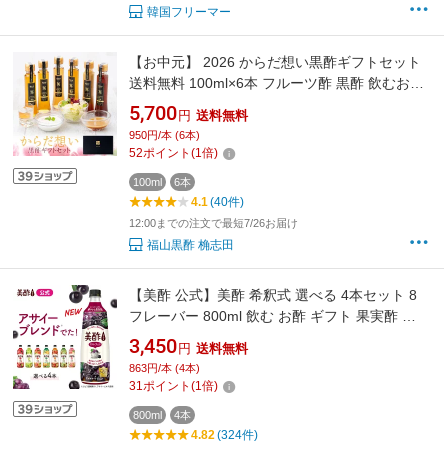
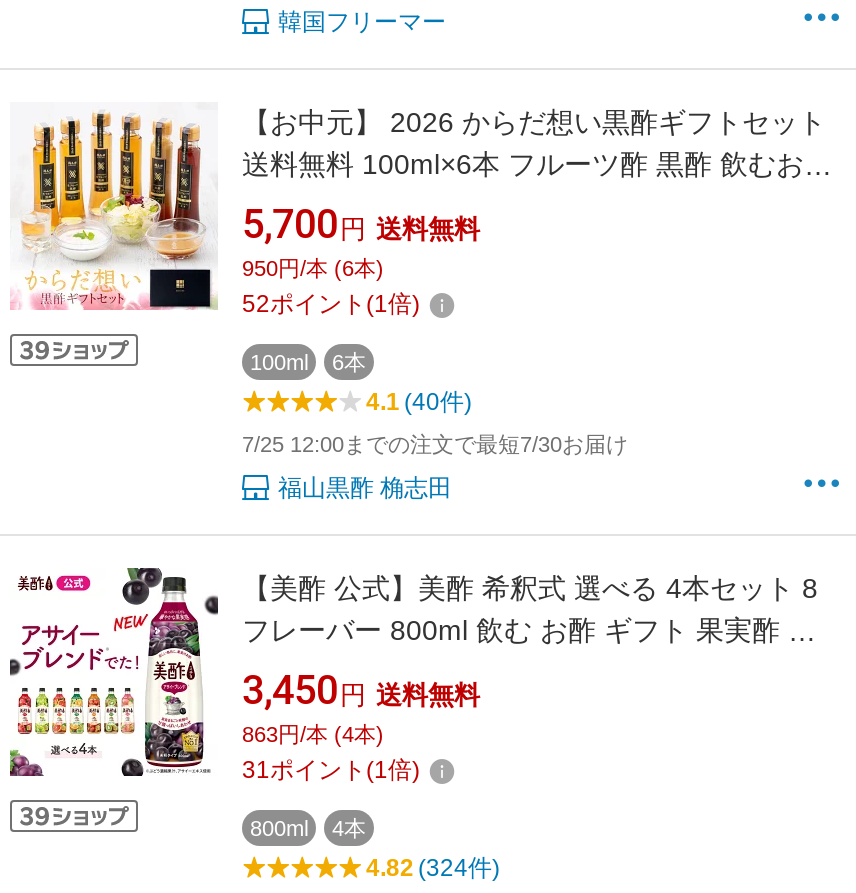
[129,217,298,229] 12:00までの注文で最短7/26お届け -> [242,433,628,457] 7/25 12:00までの注文で最短7/30お届け

